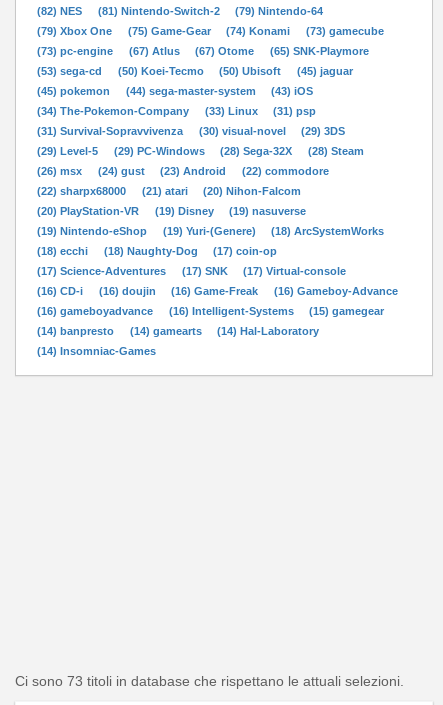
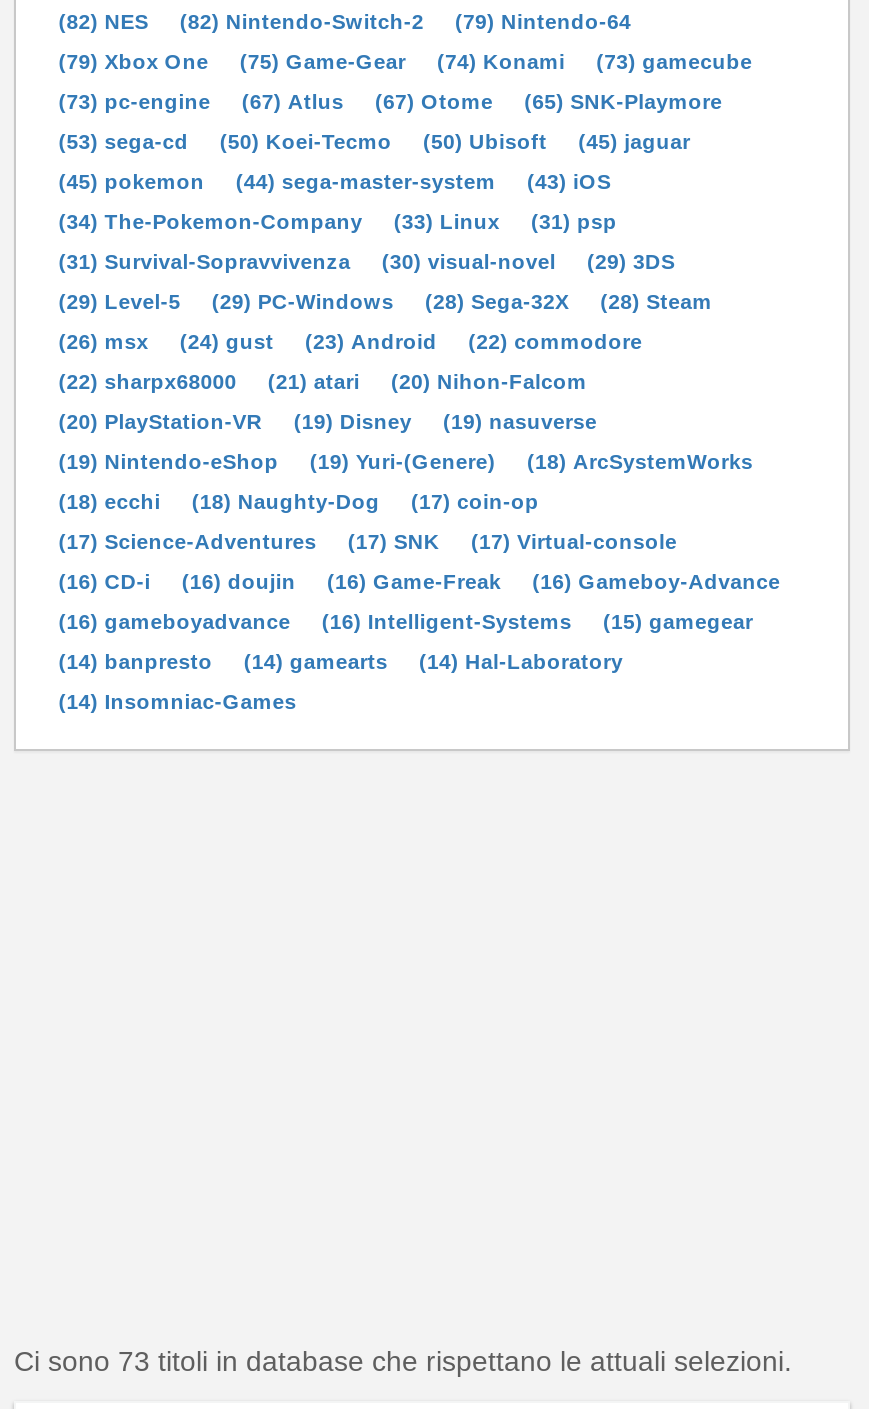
[98,5,223,17] (81) Nintendo-Switch-2 -> [180,9,430,33] (82) Nintendo-Switch-2

